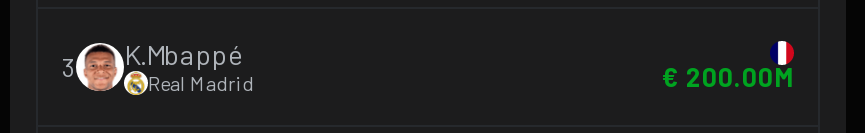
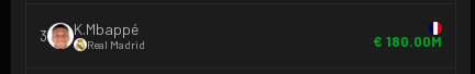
[662,62,794,94] € 200.00M -> [373,33,442,50] € 180.00M

